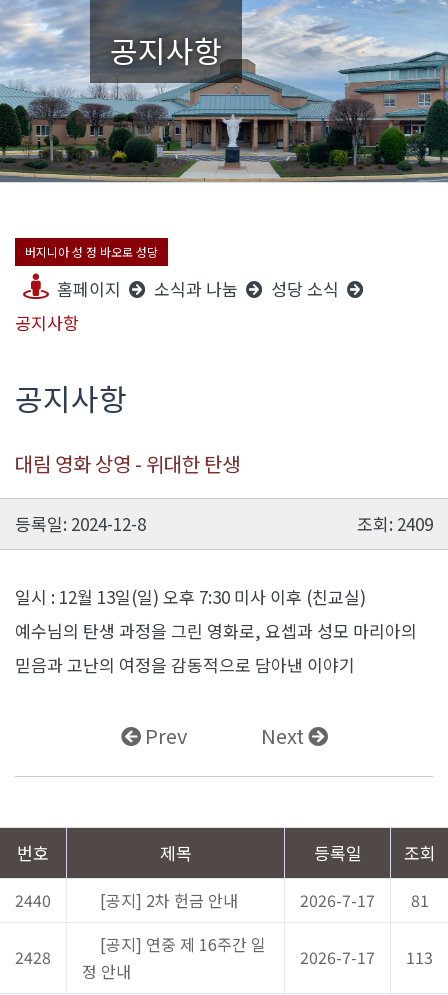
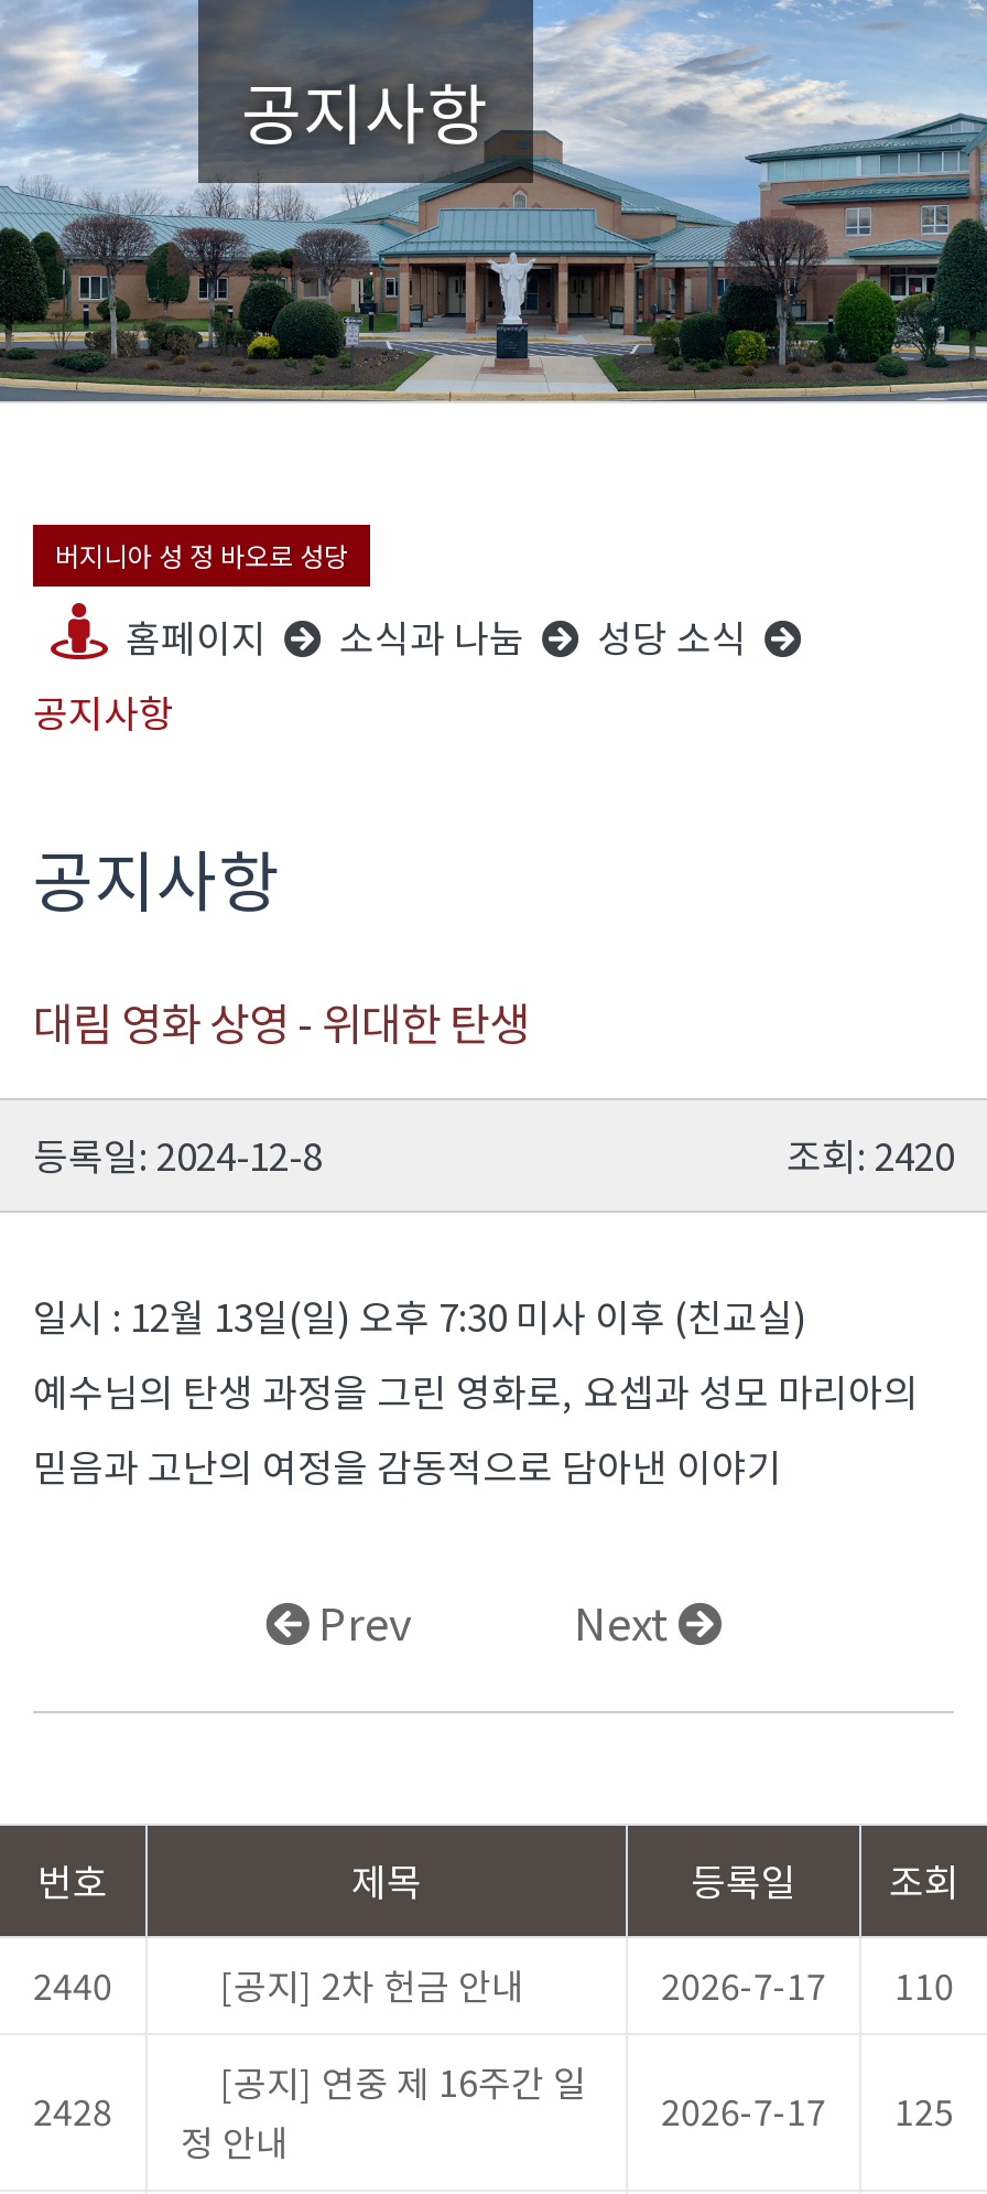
[357,511,433,536] 조회: 2409 -> [787,1126,954,1181] 조회: 2420
[300,888,428,912] 2026-7-17 81 -> [661,1958,954,2011] 2026-7-17 110
[300,945,433,969] 2026-7-17 113 -> [661,2083,954,2136] 2026-7-17 125

